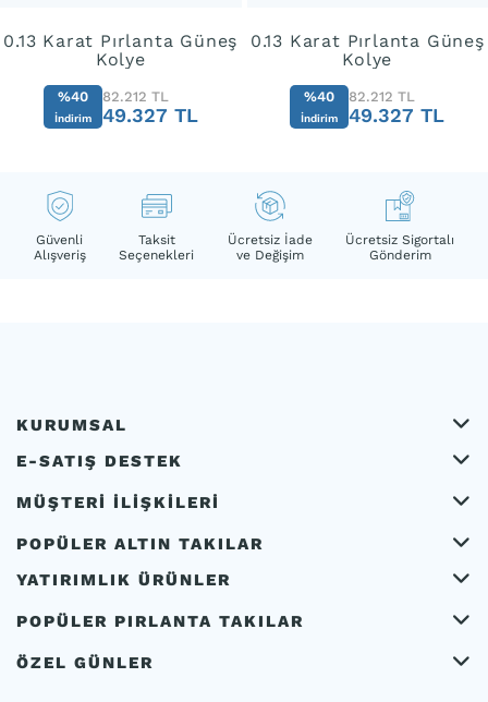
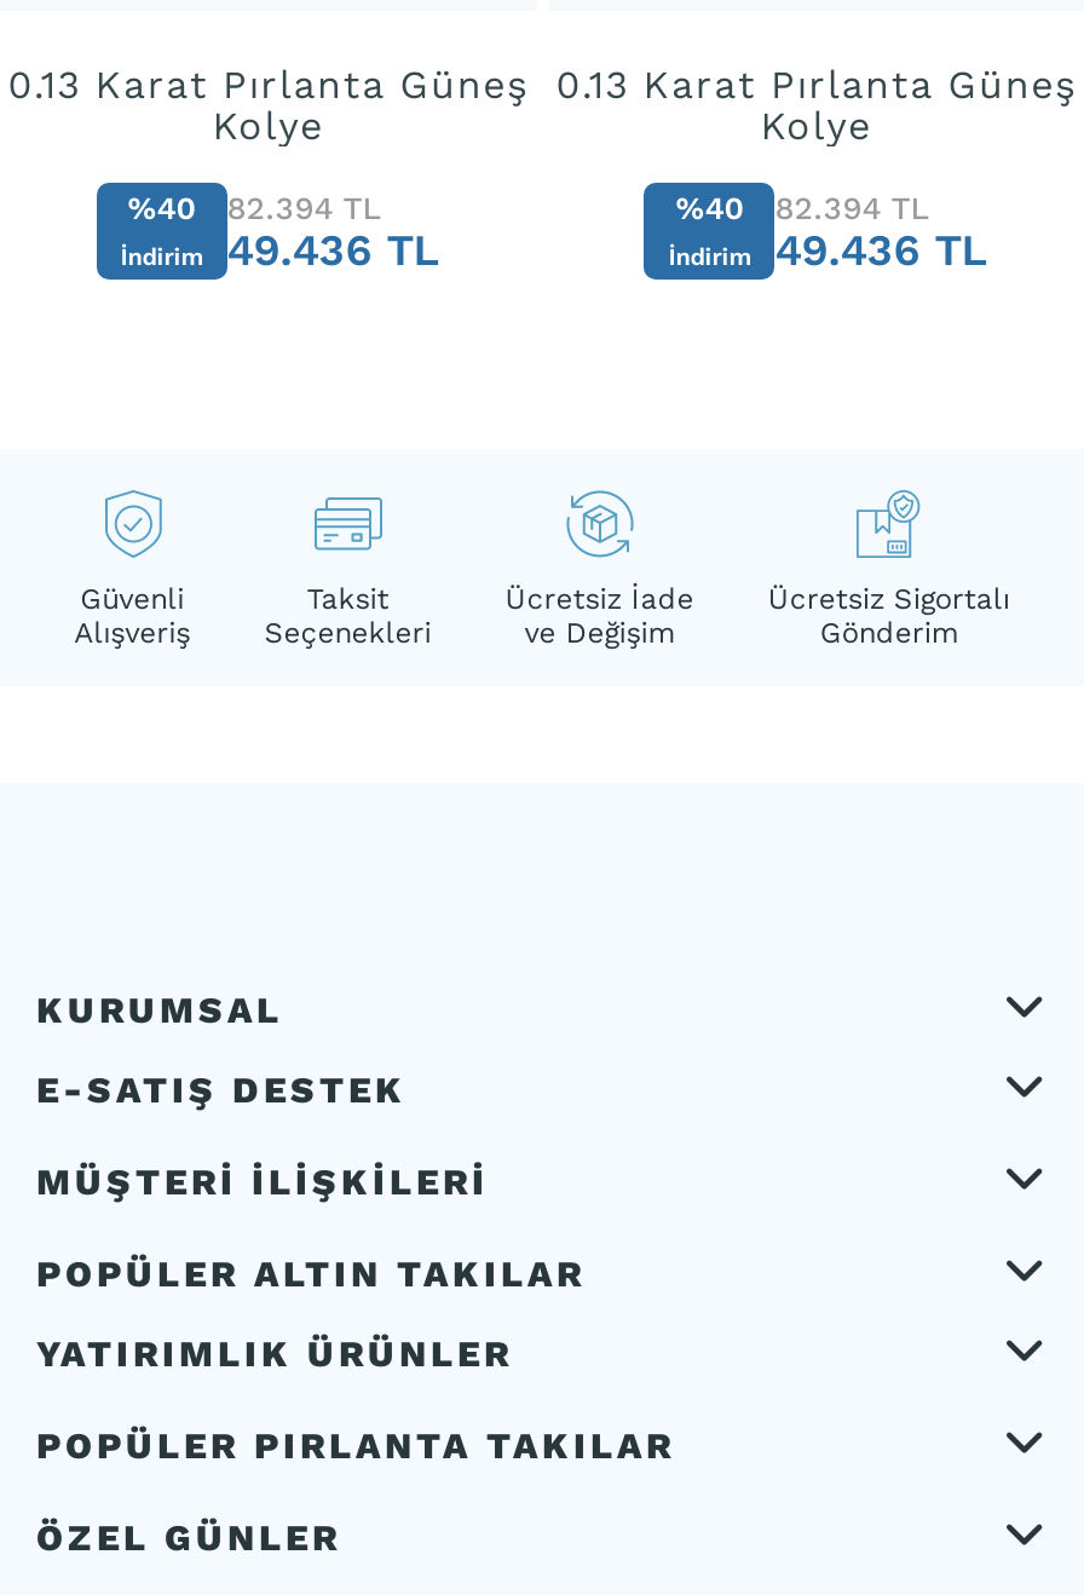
[58,88,169,105] %40 82.212 TL -> [128,190,382,227] %40 82.394 TL
[304,88,415,105] %40 82.212 TL -> [676,190,930,227] %40 82.394 TL
[54,104,198,127] İndirim 49.327 TL -> [120,224,440,275] İndirim 49.436 TL
[301,104,445,127] İndirim 49.327 TL -> [668,224,988,275] İndirim 49.436 TL

